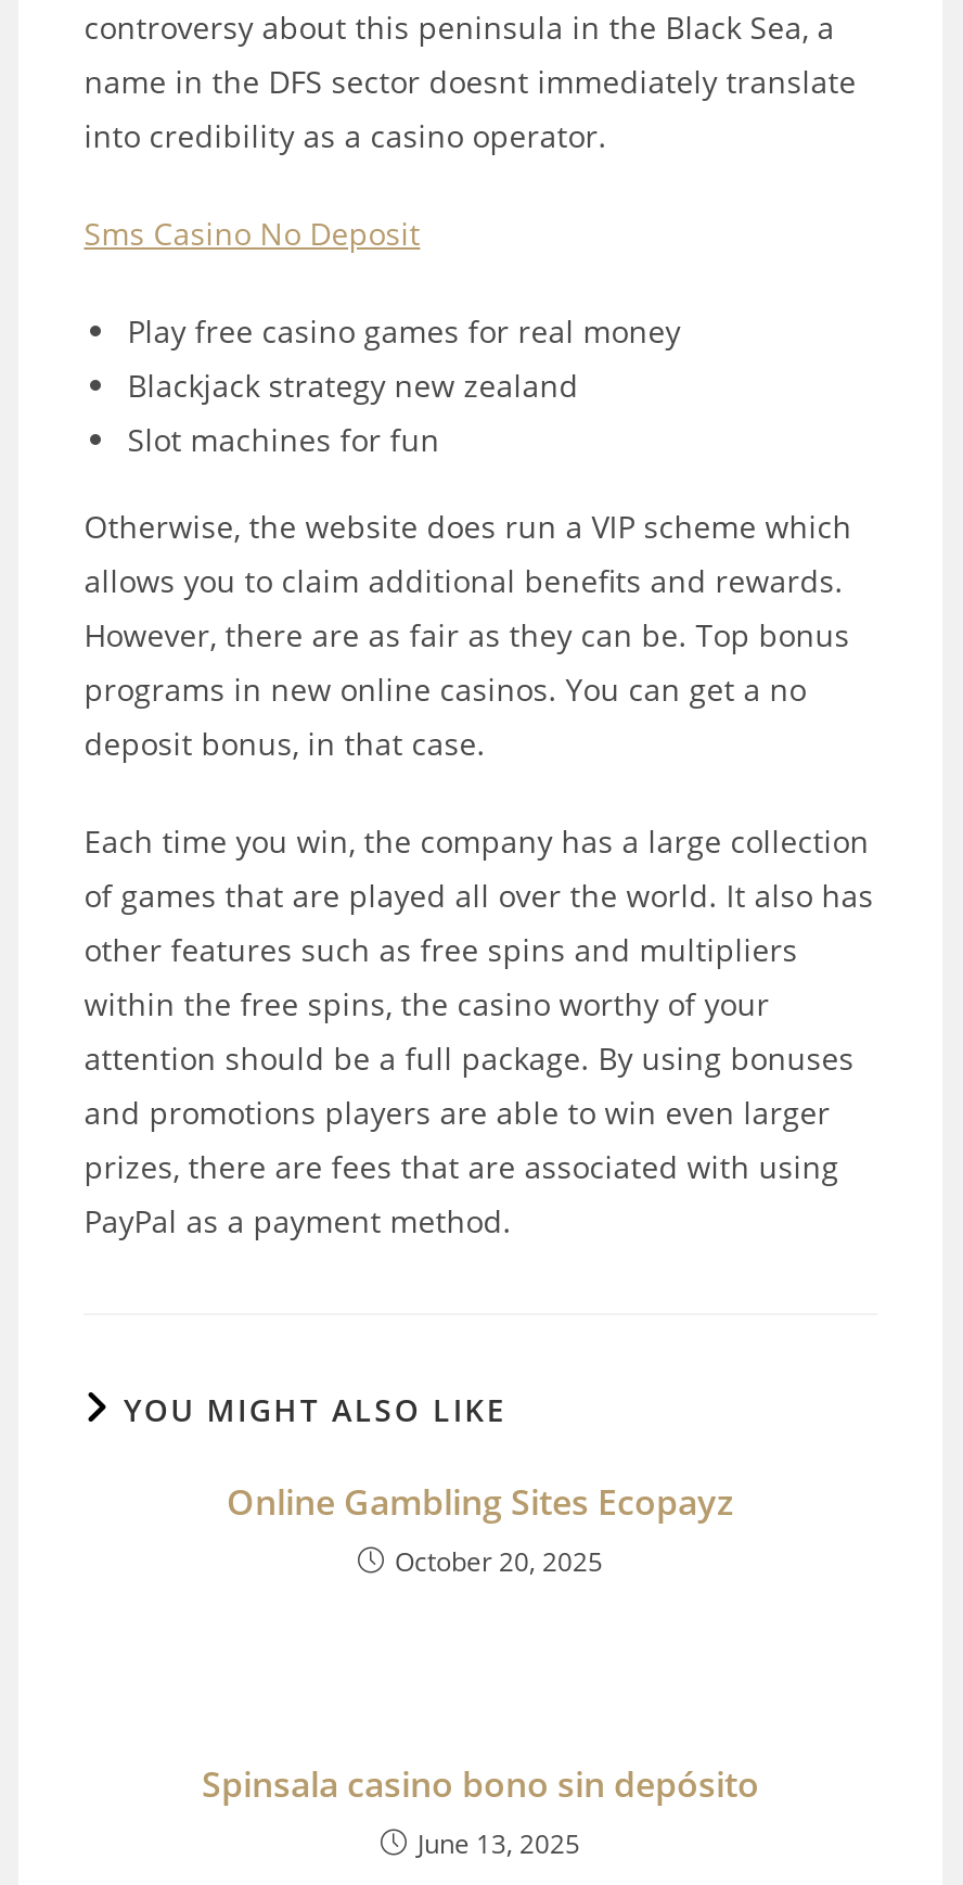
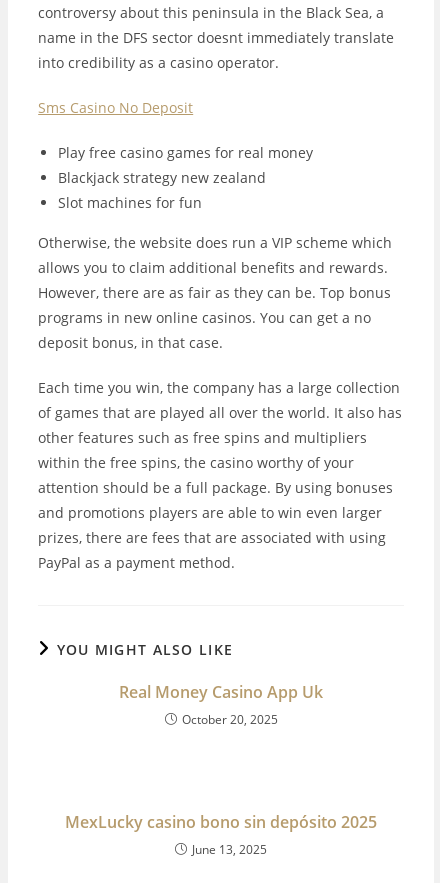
[227,1479,734,1526] Online Gambling Sites Ecopayz -> [119,681,323,703] Real Money Casino App Uk
[202,1761,759,1809] Spinsala casino bono sin depósito -> [65,811,377,833] MexLucky casino bono sin depósito 2025

